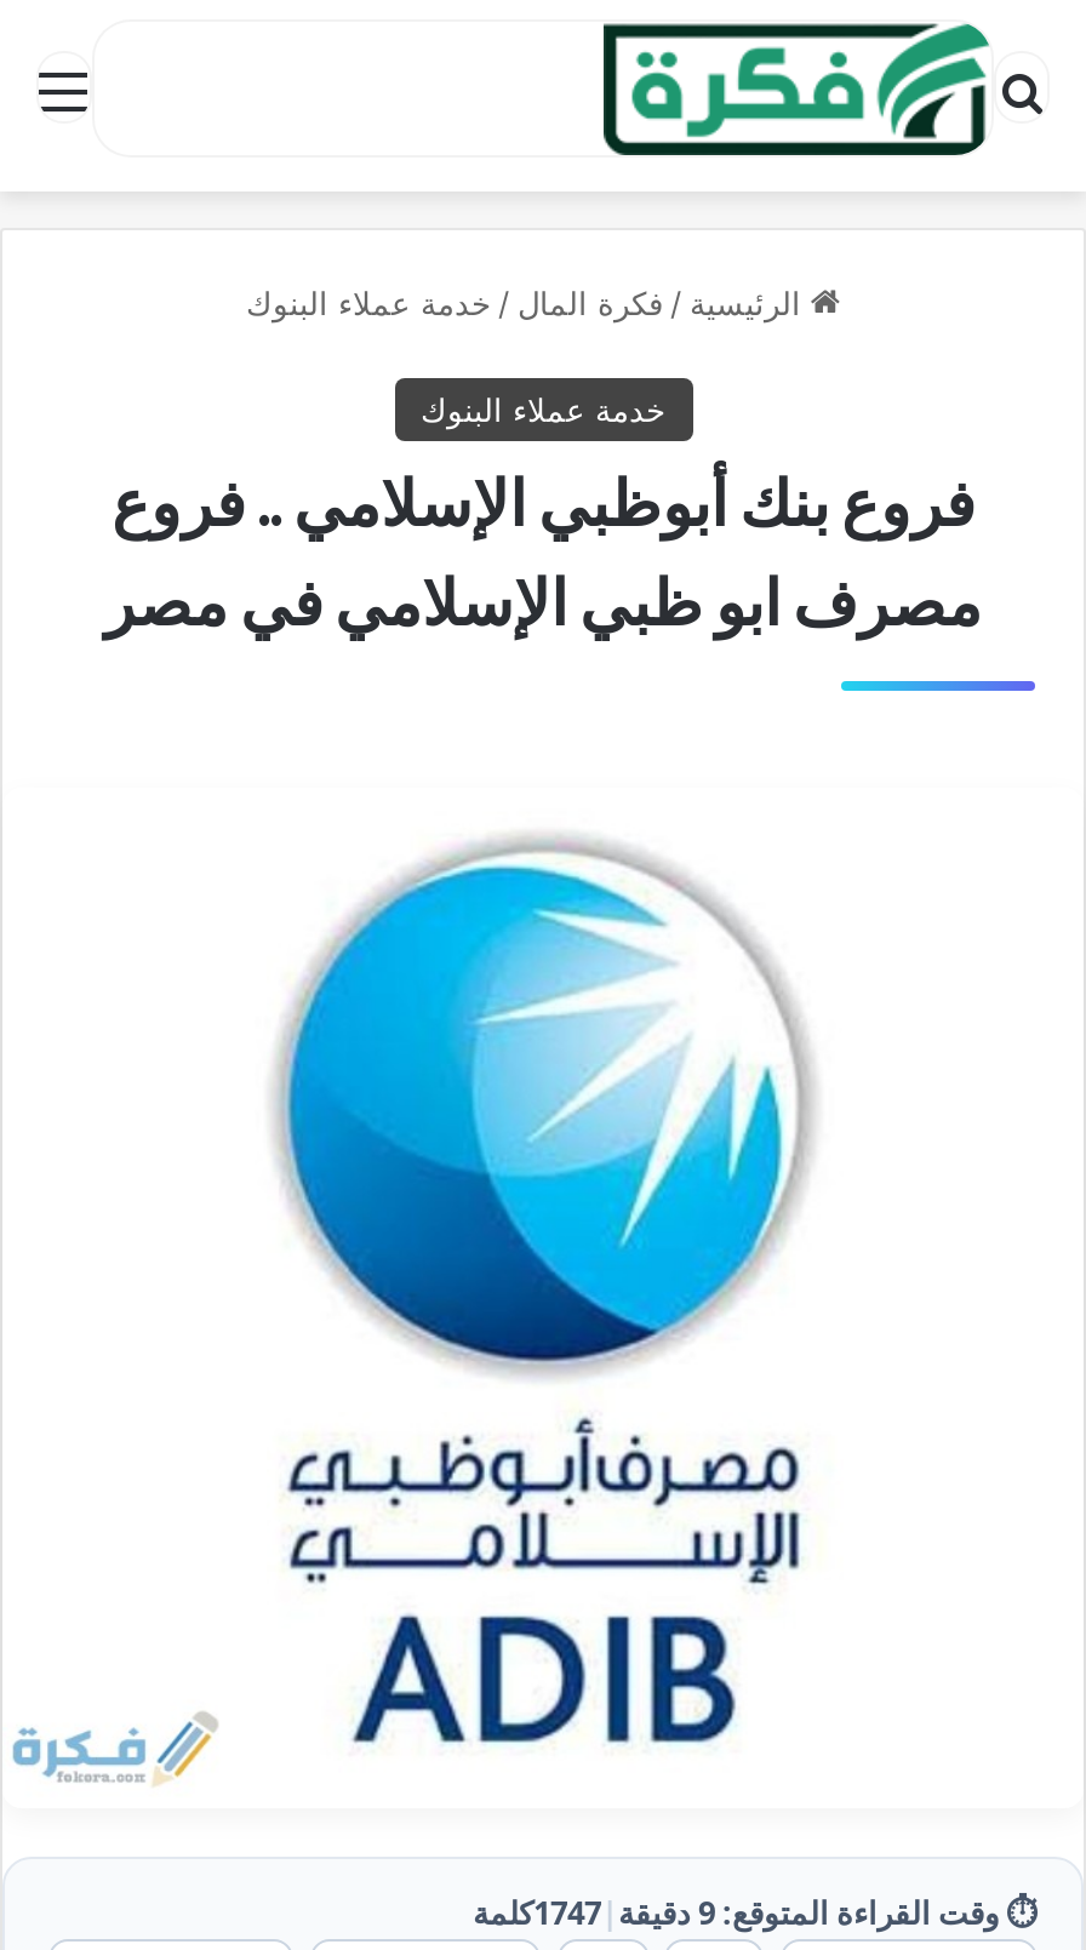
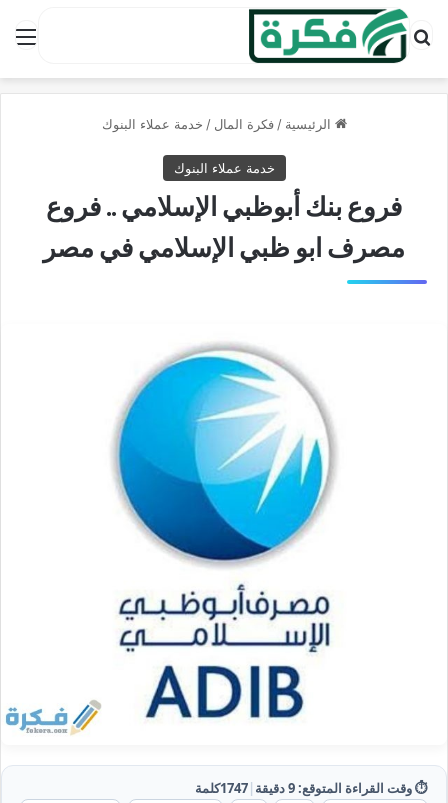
[15,1702,242,1786] [image] -> [6,700,101,733] [image]

